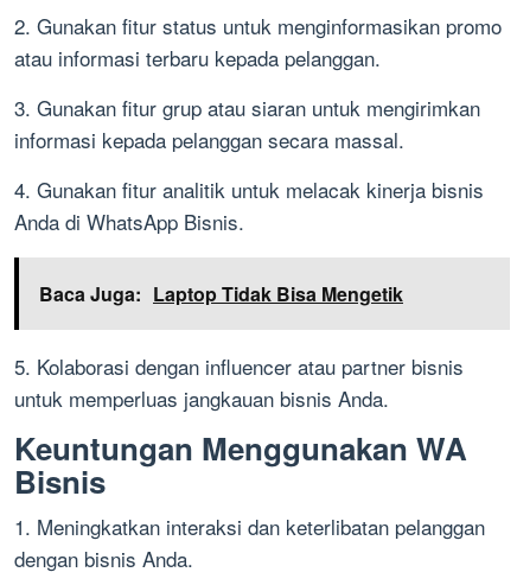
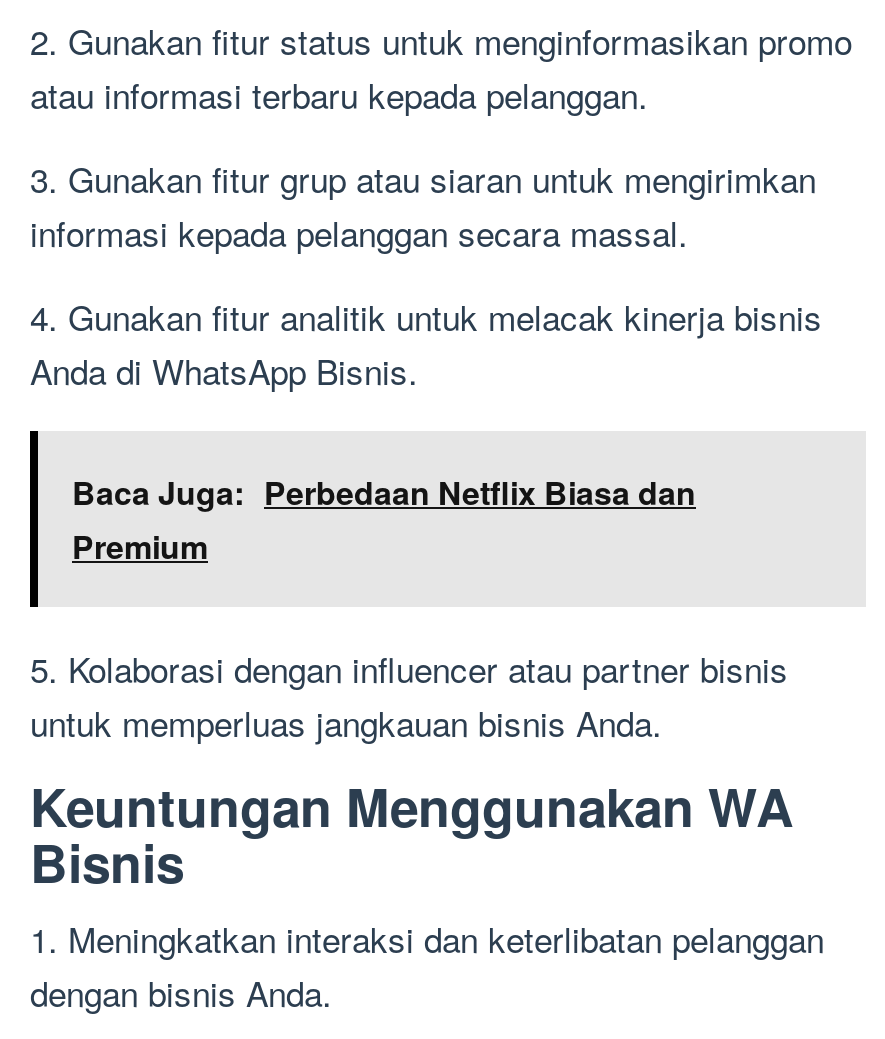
[39,280,403,307] Baca Juga: Laptop Tidak Bisa Mengetik -> [72,468,696,568] Baca Juga: Perbedaan Netflix Biasa dan | Premium

